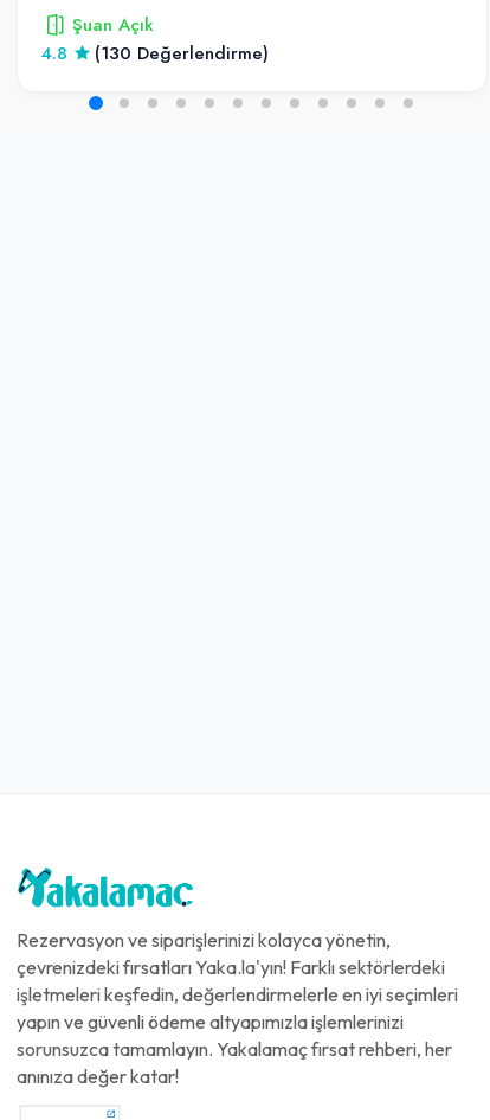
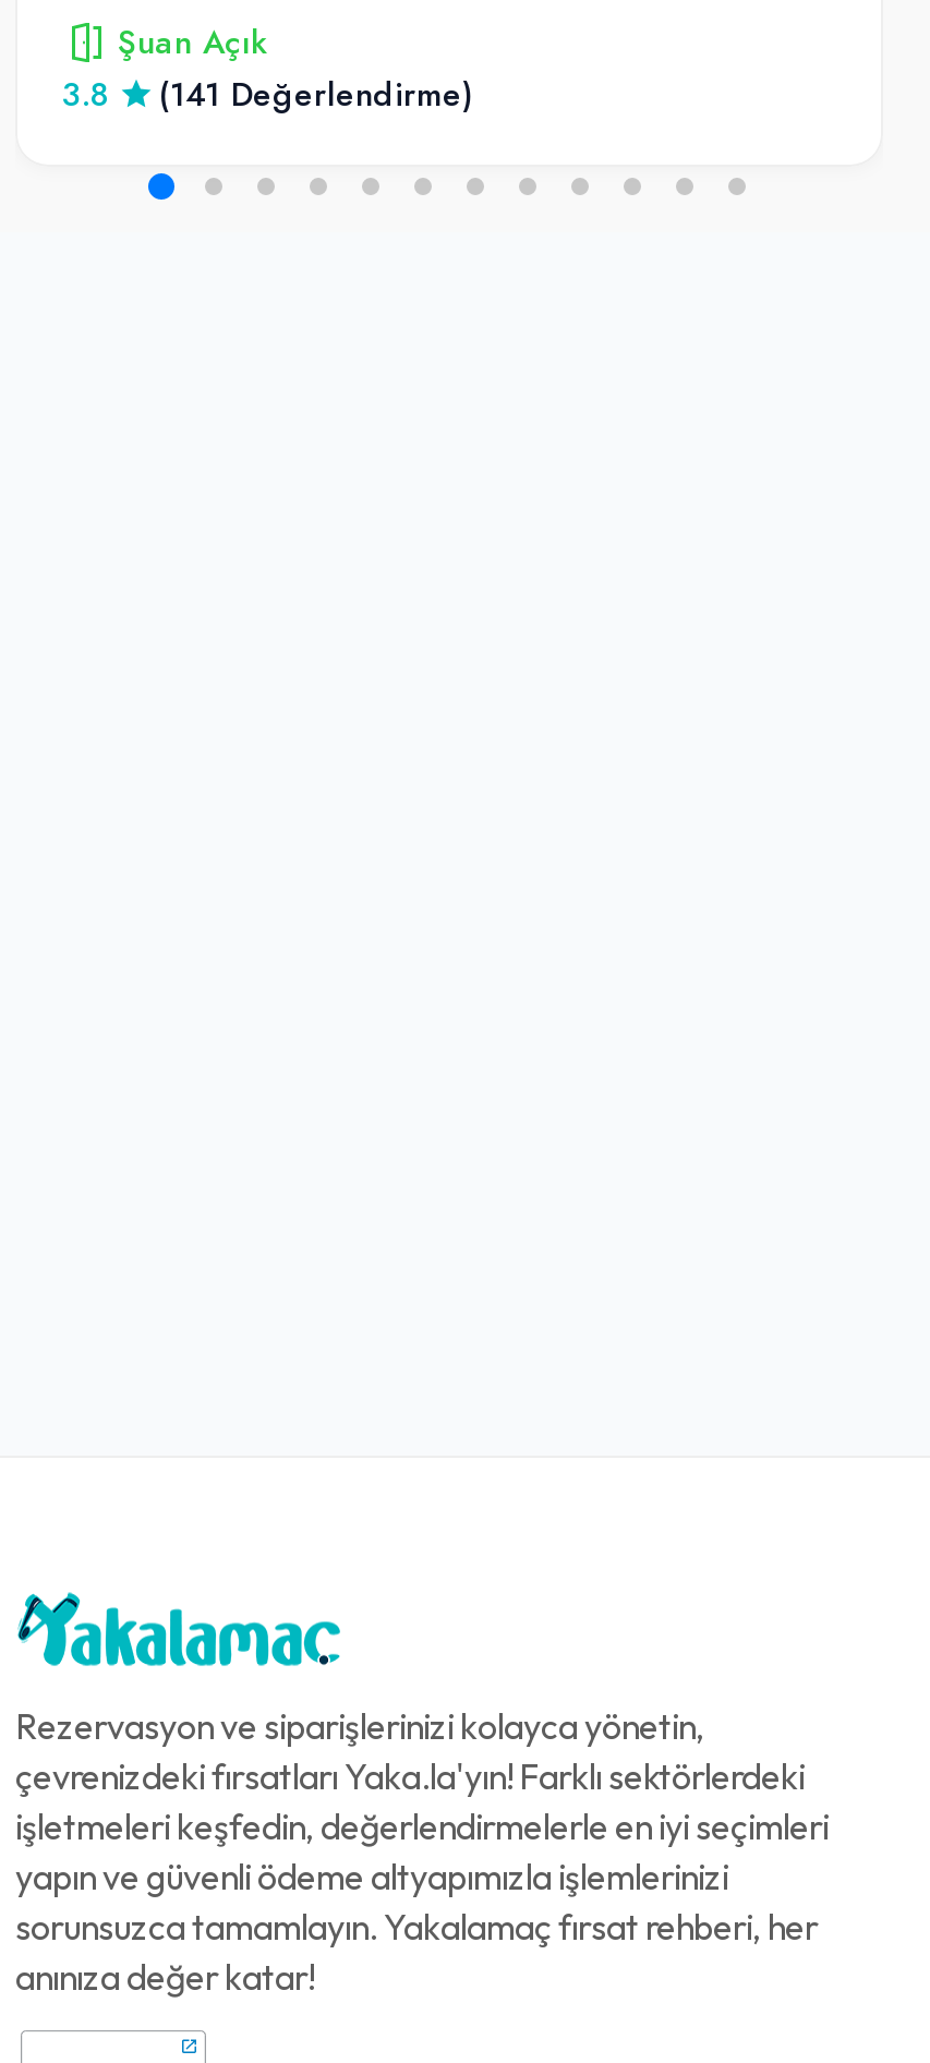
[41,41,67,65] 4.8 -> [61,73,109,116] 3.8
[95,41,269,65] (130 Değerlendirme) -> [159,73,473,116] (141 Değerlendirme)

